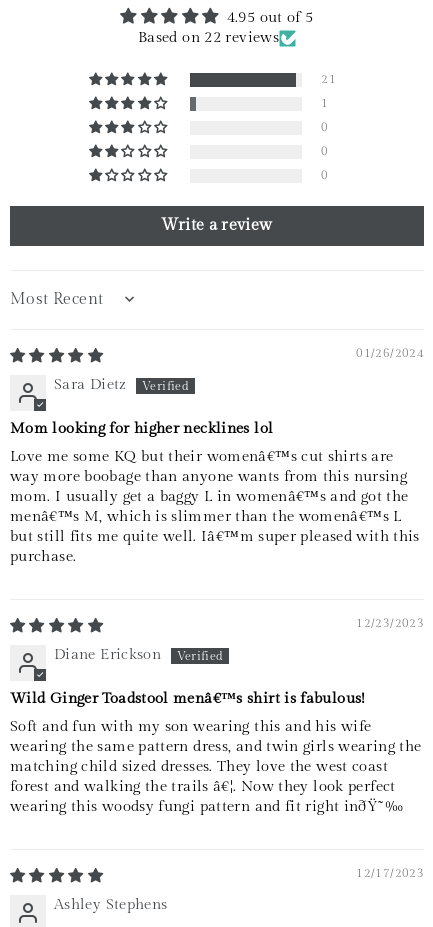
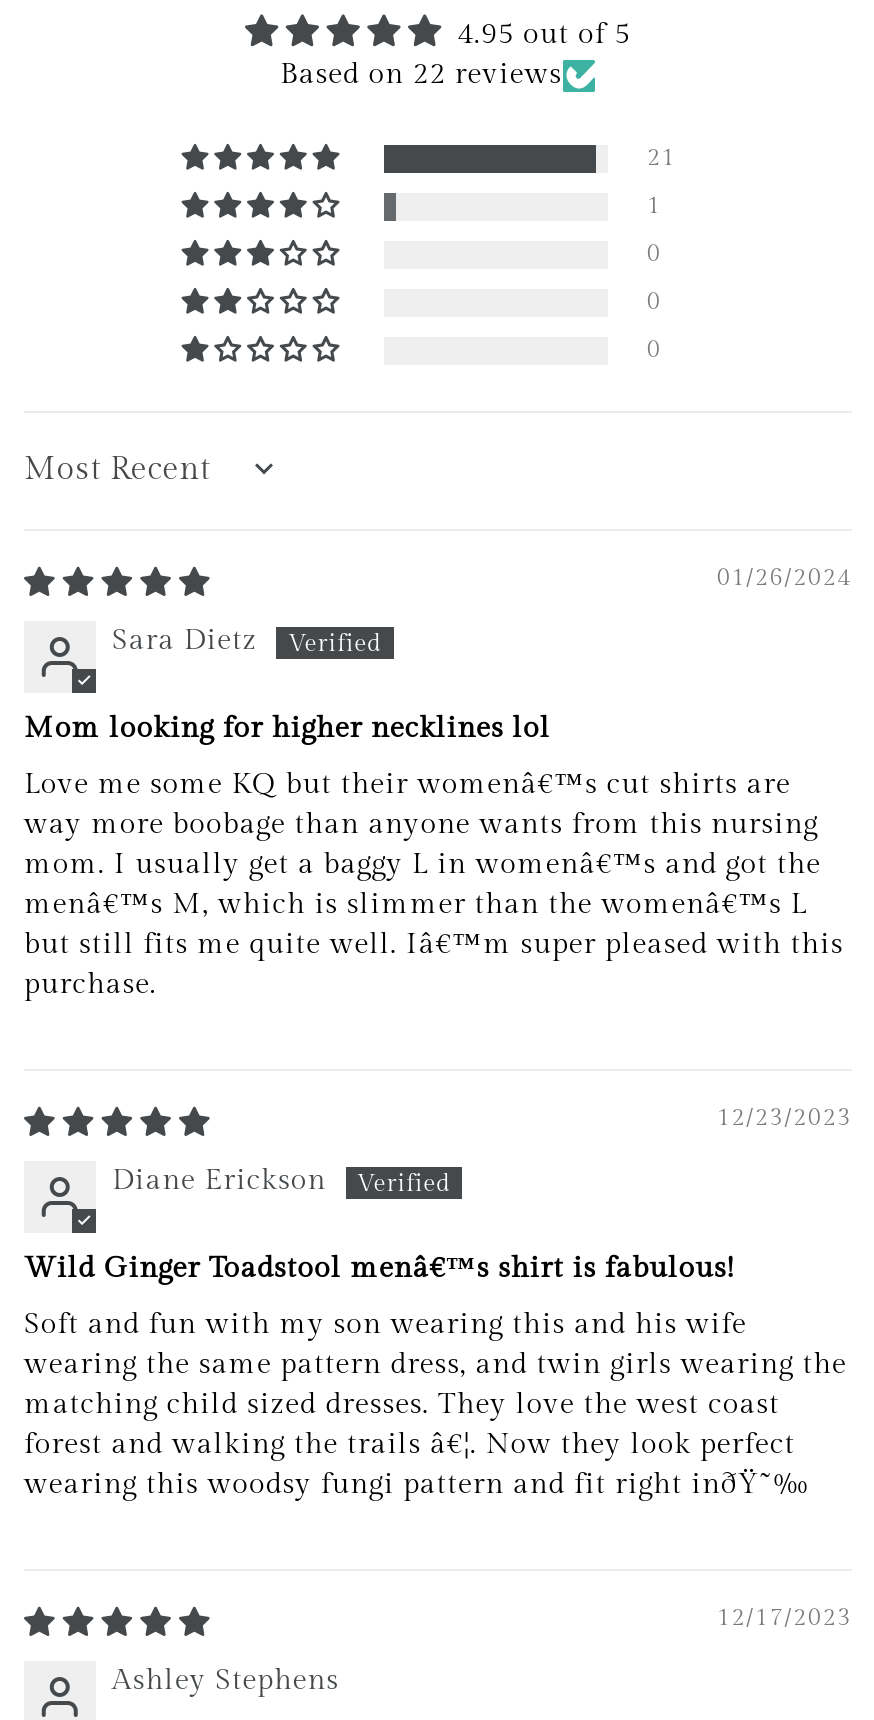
[161,216,273,235] Write a review -> none

